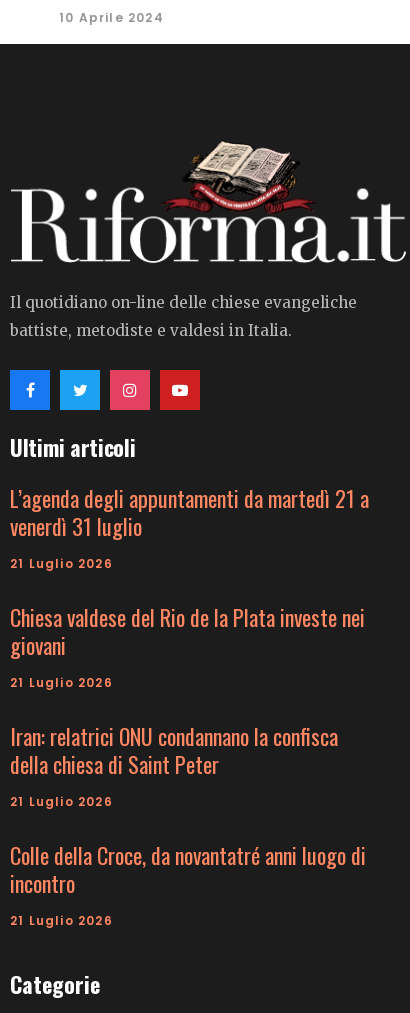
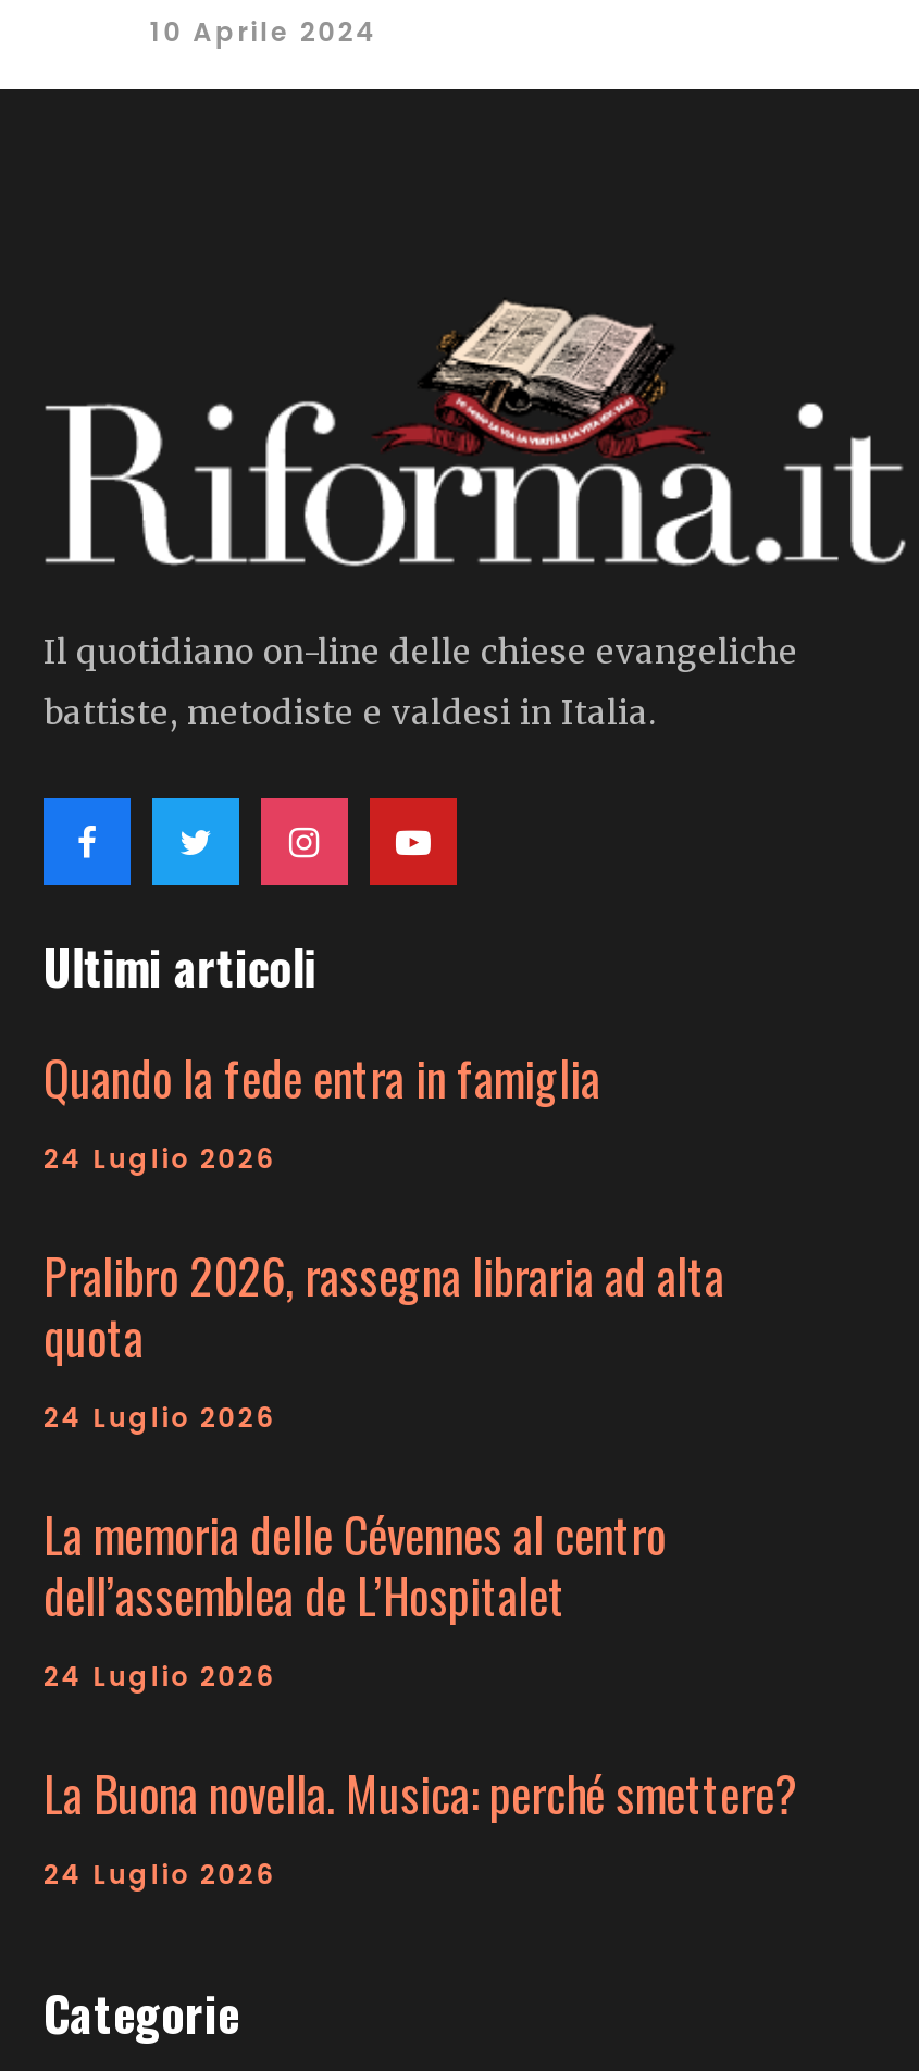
[10,482,369,572] L’agenda degli appuntamenti da martedì 21 a | venerdì 31 luglio | 21 Luglio 2026 -> [44,1042,600,1177] Quando la fede entra in famiglia | 24 Luglio 2026
[10,601,365,691] Chiesa valdese del Rio de la Plata investe nei | giovani | 21 Luglio 2026 -> [44,1240,724,1436] Pralibro 2026, rassegna libraria ad alta | quota | 24 Luglio 2026
[10,720,338,810] Iran: relatrici ONU condannano la confisca | della chiesa di Saint Peter | 21 Luglio 2026 -> [44,1499,666,1695] La memoria delle Cévennes al centro | dell’assemblea de L’Hospitalet | 24 Luglio 2026
[10,839,366,929] Colle della Croce, da novantatré anni luogo di | incontro | 21 Luglio 2026 -> [44,1758,796,1893] La Buona novella. Musica: perché smettere? | 24 Luglio 2026

